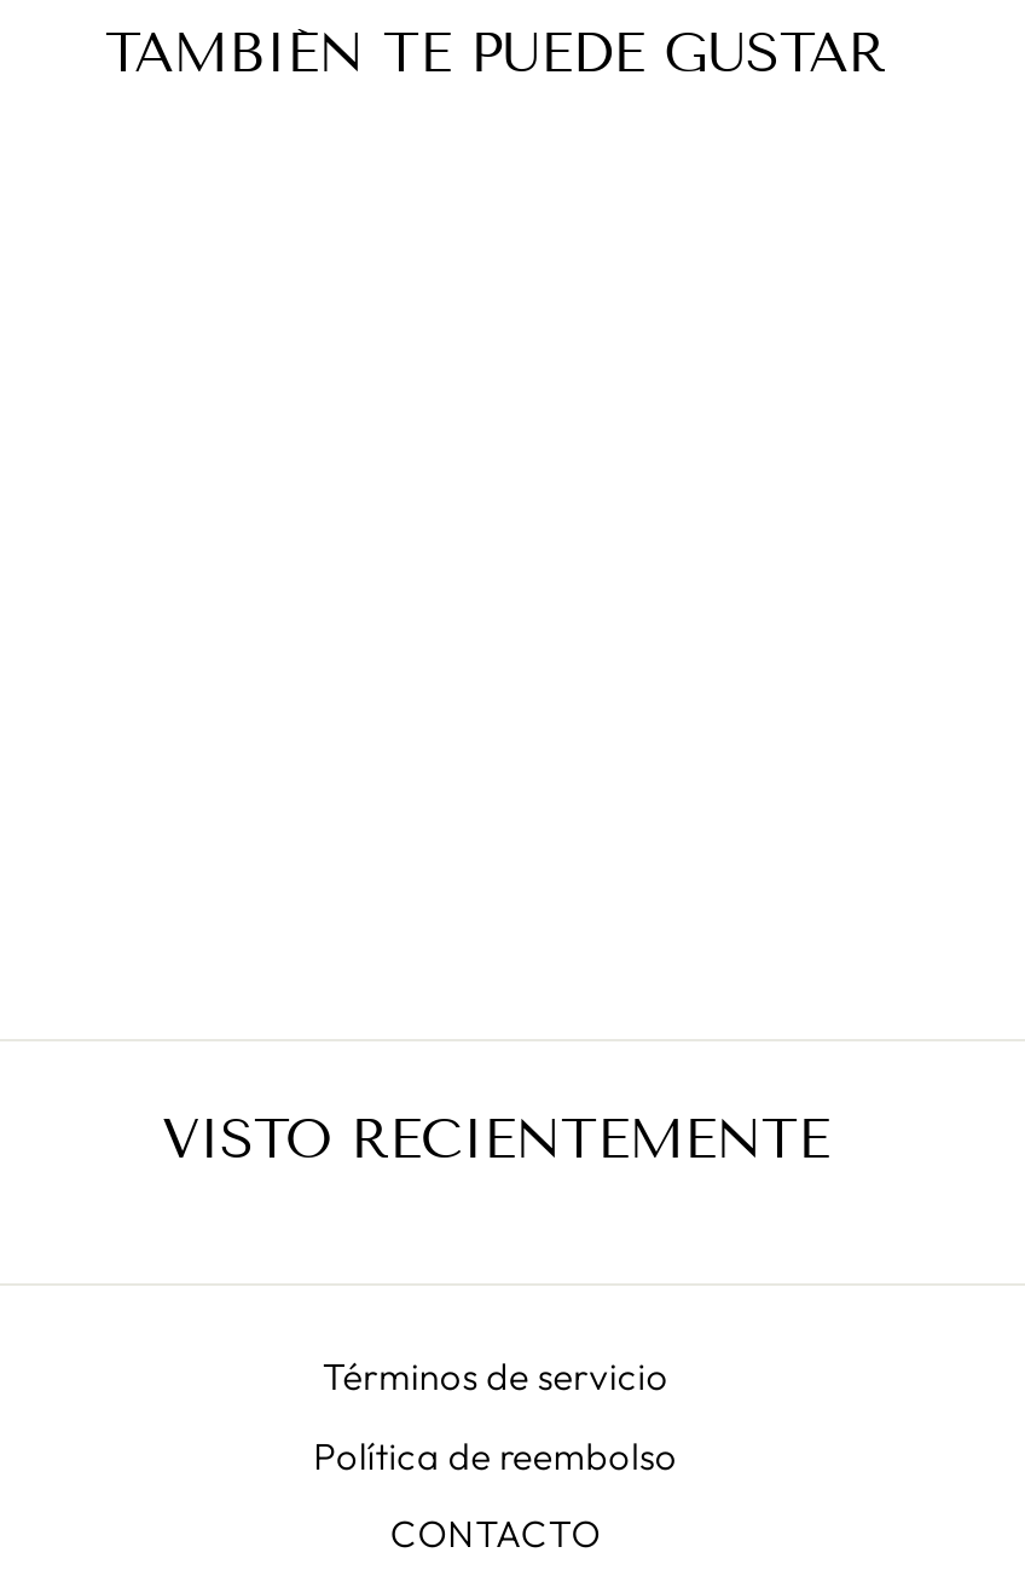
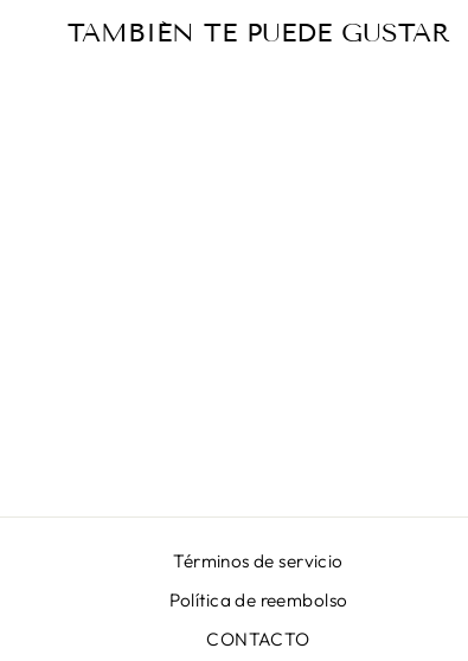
[162,1108,829,1173] VISTO RECIENTEMENTE -> none

